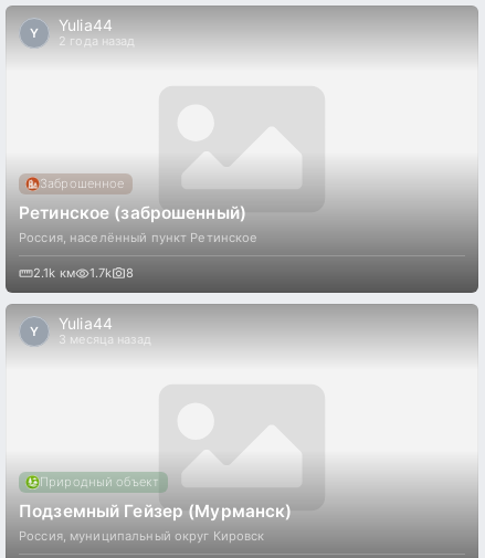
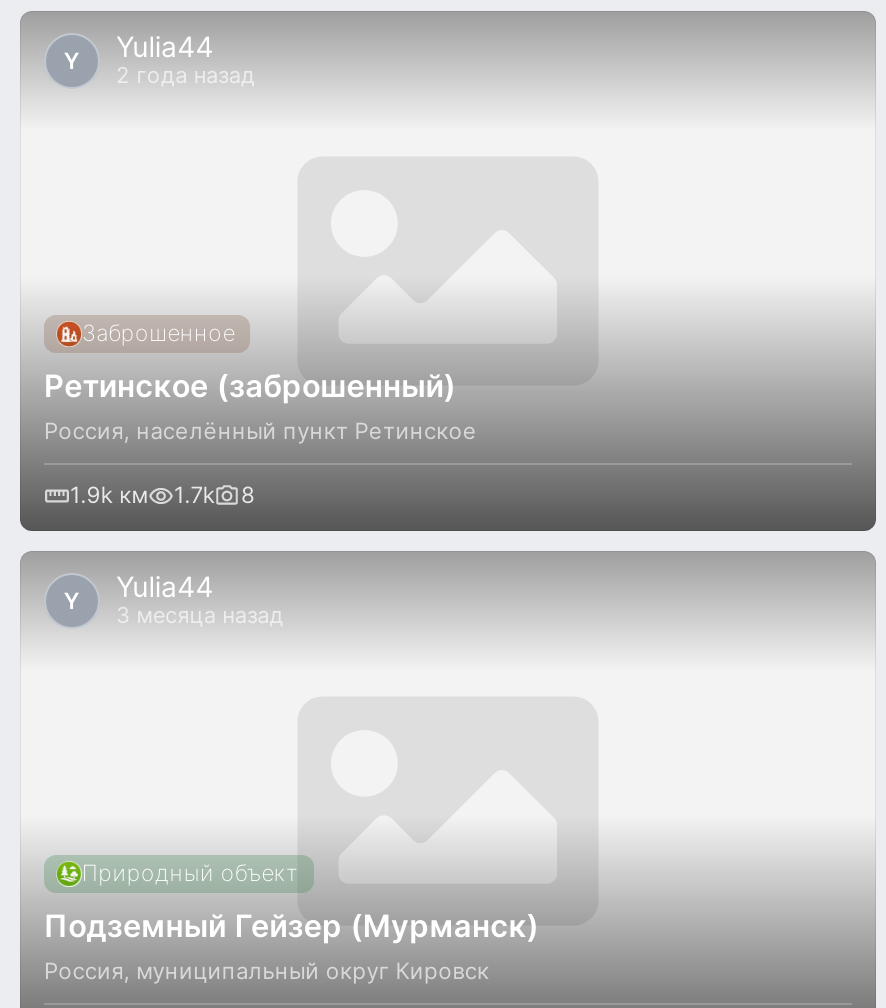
[33,265,134,281] 2.1k км 1.7k 8 -> [70,481,255,509] 1.9k км 1.7k 8

